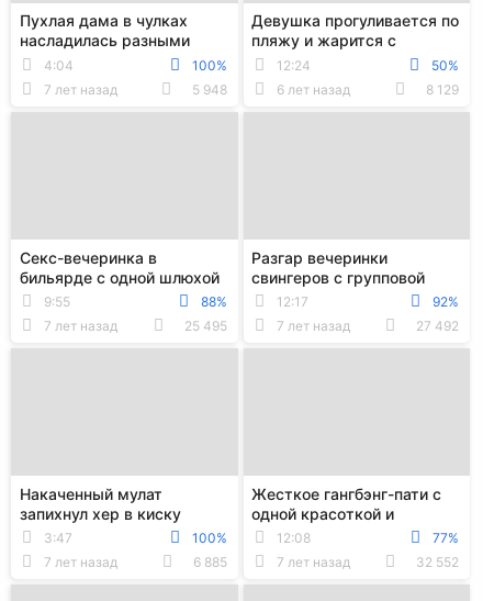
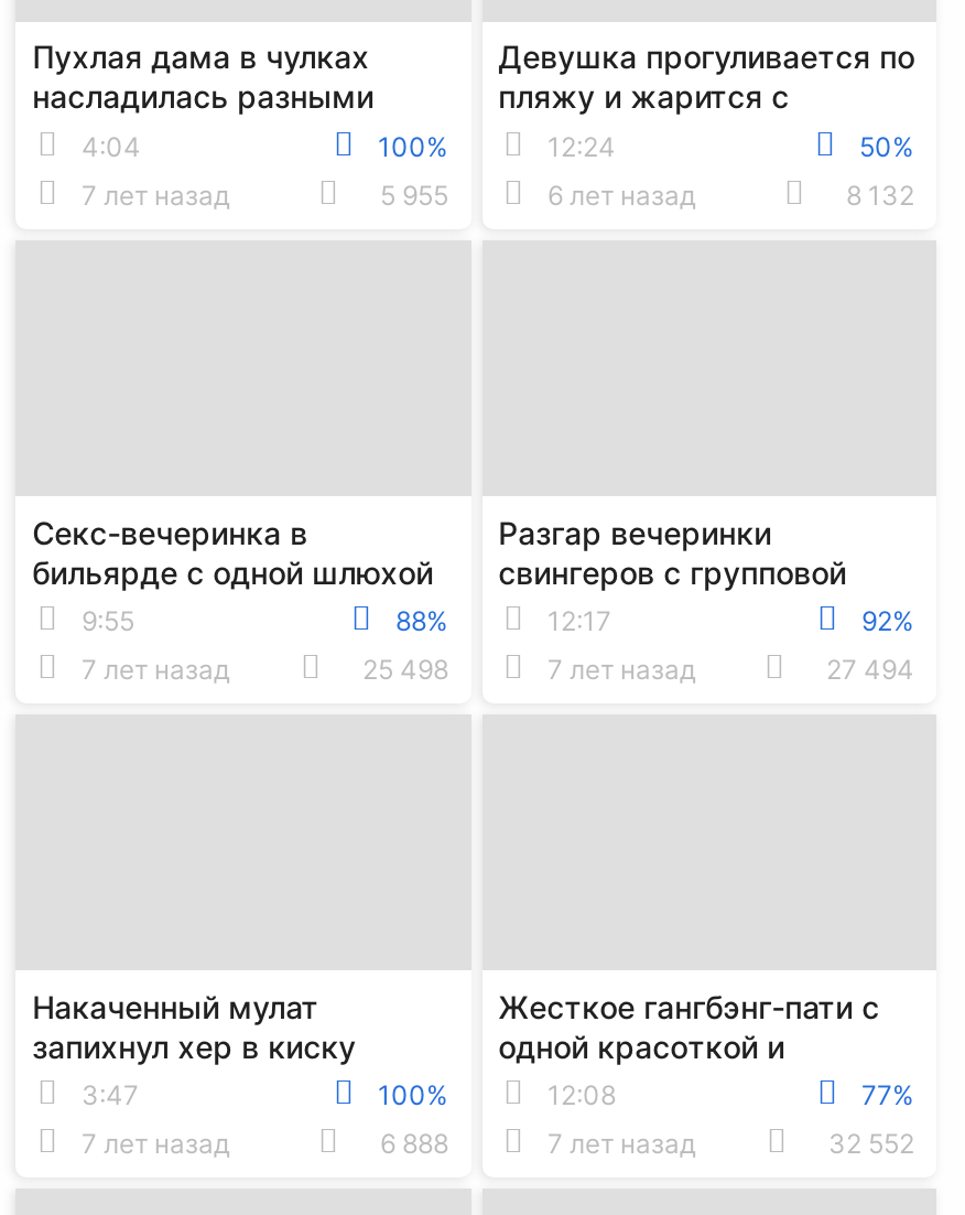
[192,81,227,98] 5 948 -> [380,178,448,211] 5 955
[426,81,459,98] 8 129 -> [846,178,914,211] 8 132
[184,317,227,334] 25 495 -> [362,652,448,686] 25 498
[416,317,459,334] 27 492 -> [826,652,914,686] 27 494
[193,554,227,570] 6 885 -> [380,1127,448,1160] 6 888

